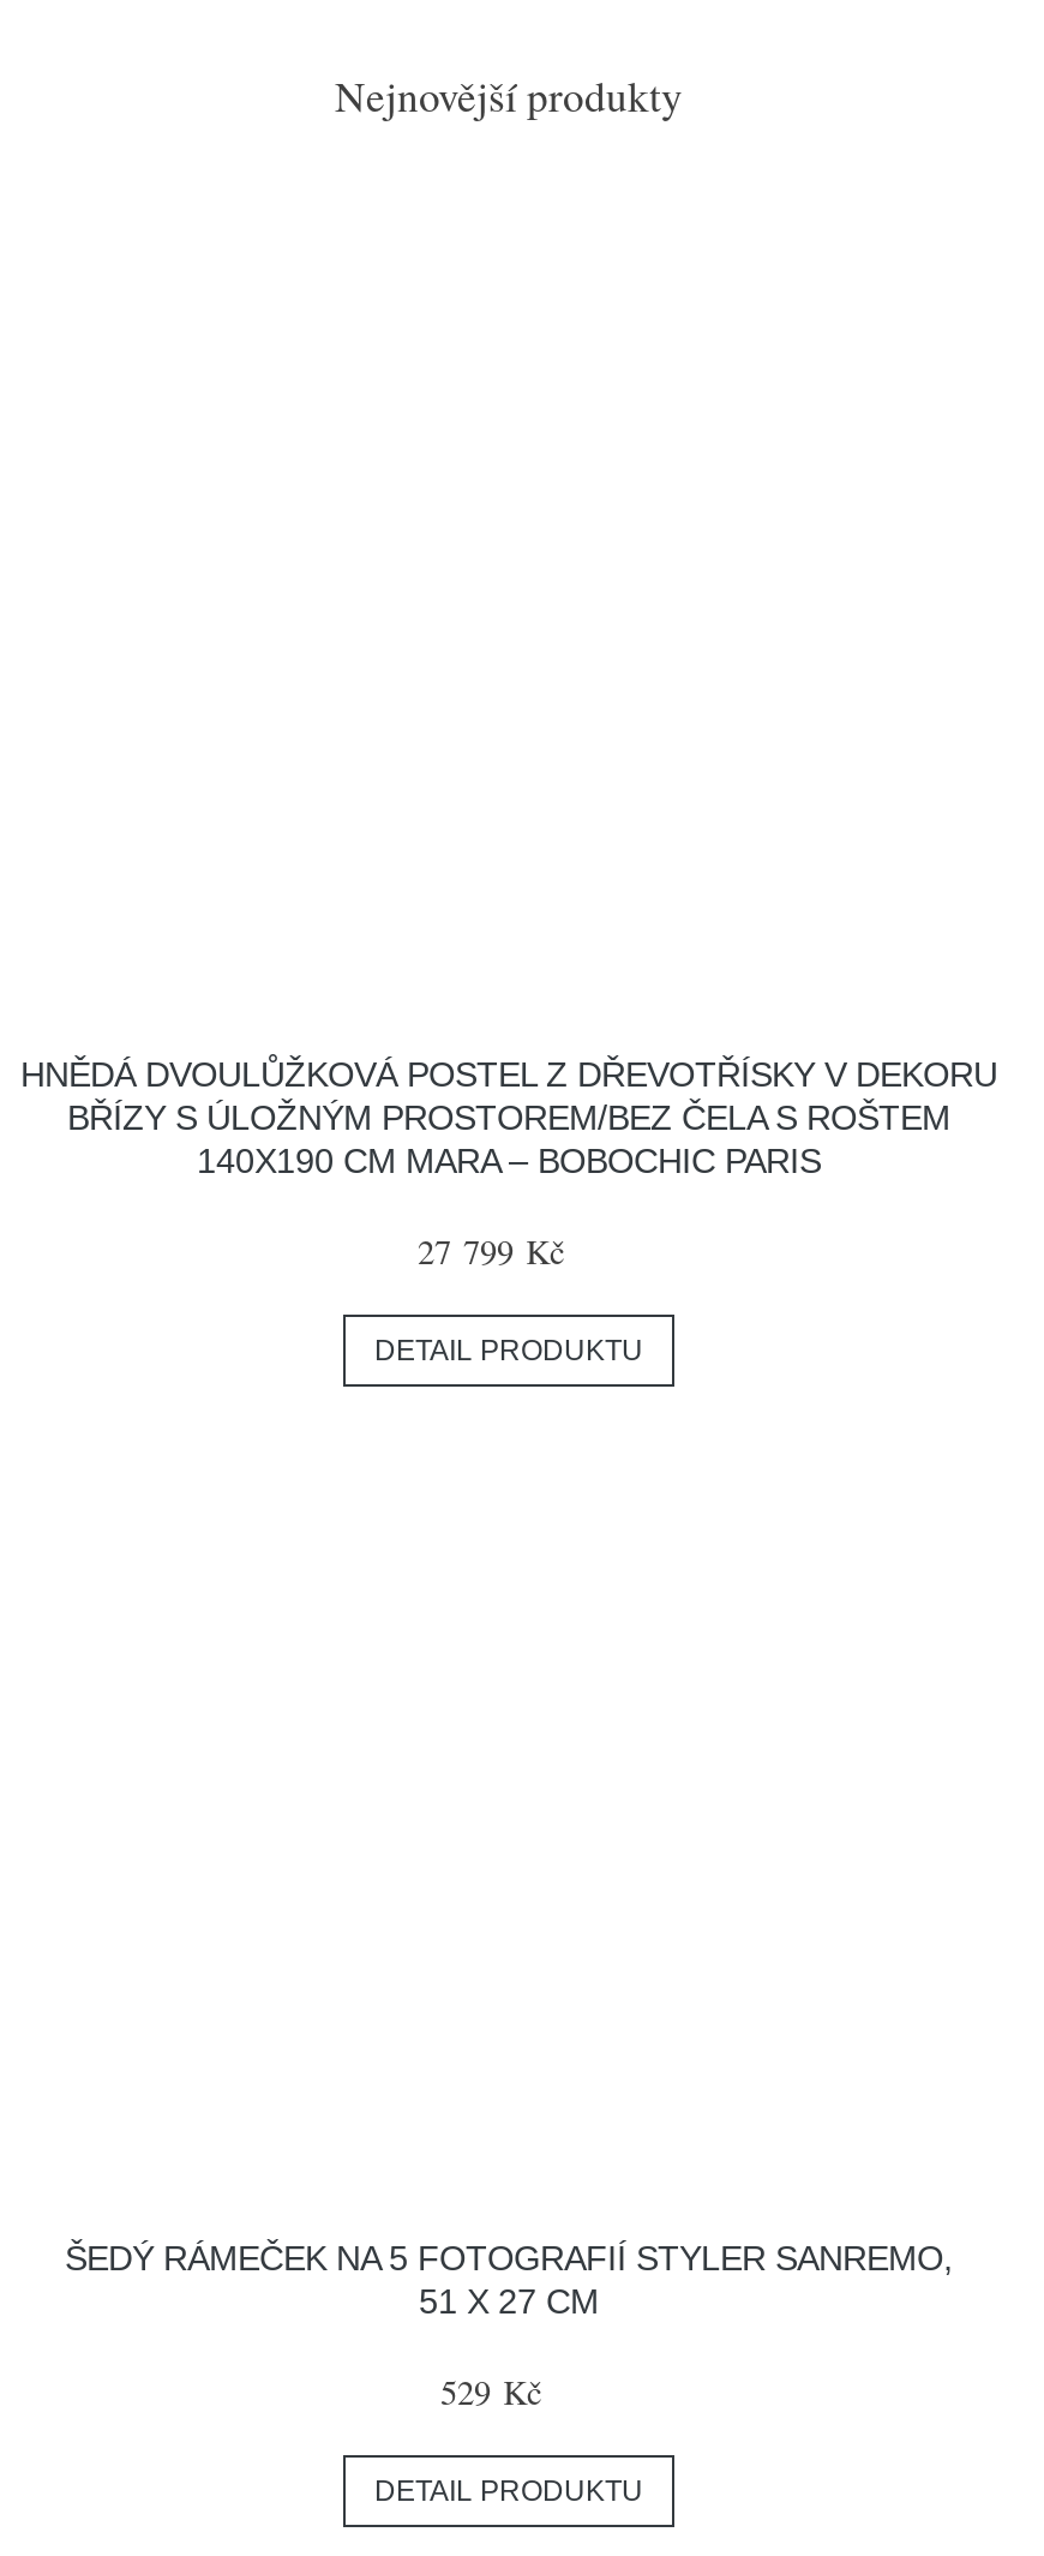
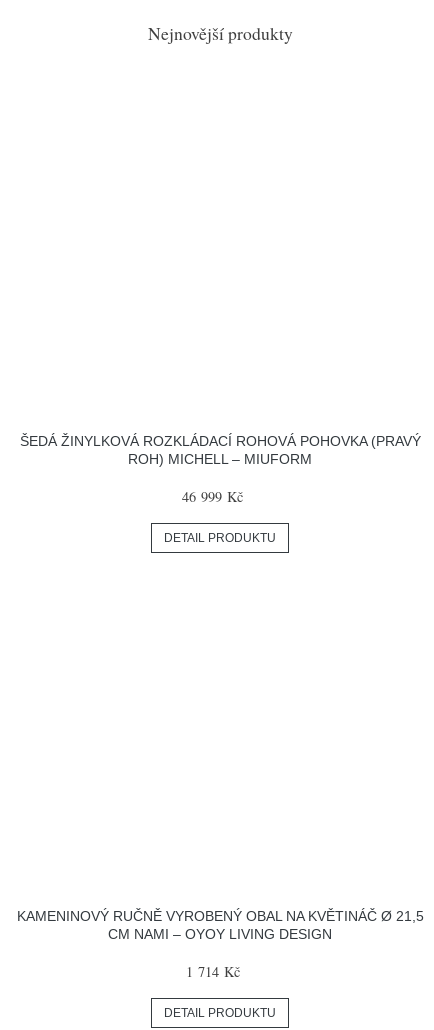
[20,1054,997,1179] HNĚDÁ DVOULŮŽKOVÁ POSTEL Z DŘEVOTŘÍSKY V DEKORU | BŘÍZY S ÚLOŽNÝM PROSTOREM/BEZ ČELA S ROŠTEM | 140X190 CM MARA – BOBOCHIC PARIS -> [19,433,420,467] ŠEDÁ ŽINYLKOVÁ ROZKLÁDACÍ ROHOVÁ POHOVKA (PRAVÝ | ROH) MICHELL – MIUFORM
[418,1227,564,1273] 27 799 Kč -> [182,487,243,506] 46 999 Kč
[65,2240,953,2321] ŠEDÝ RÁMEČEK NA 5 FOTOGRAFIÍ STYLER SANREMO, | 51 X 27 CM -> [16,908,423,942] KAMENINOVÝ RUČNĚ VYROBENÝ OBAL NA KVĚTINÁČ Ø 21,5 | CM NAMI – OYOY LIVING DESIGN
[440,2369,541,2415] 529 Kč -> [185,962,239,981] 1 714 Kč

